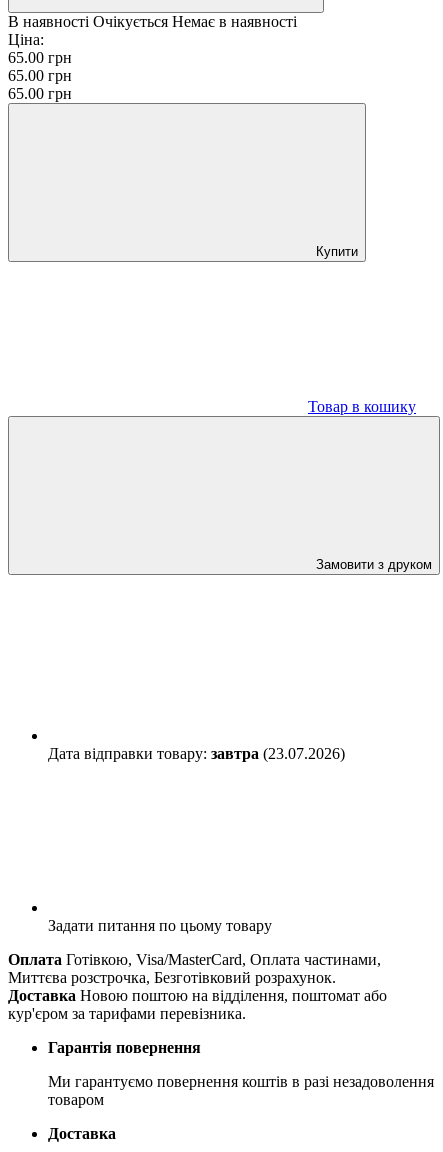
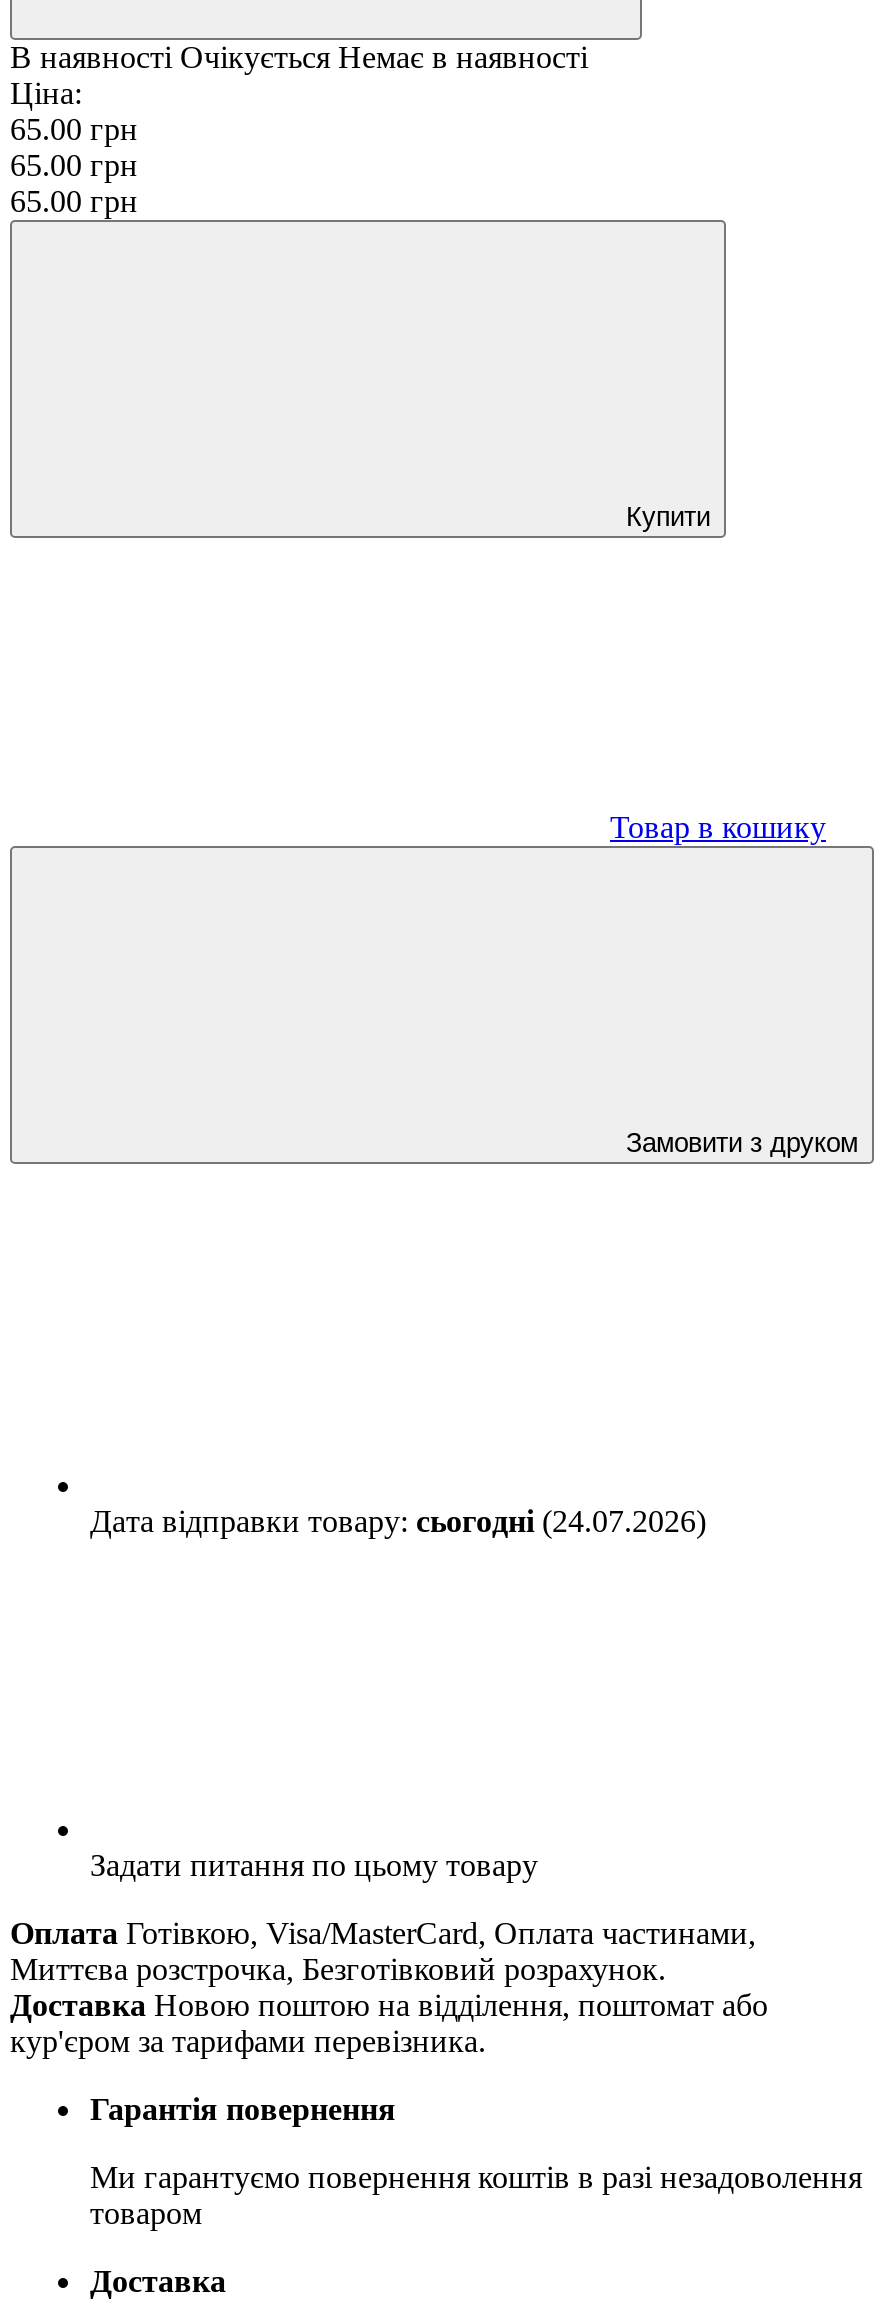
[48,745,345,762] Дата відправки товару: завтра (23.07.2026) -> [90,1505,706,1539] Дата відправки товару: сьогодні (24.07.2026)

